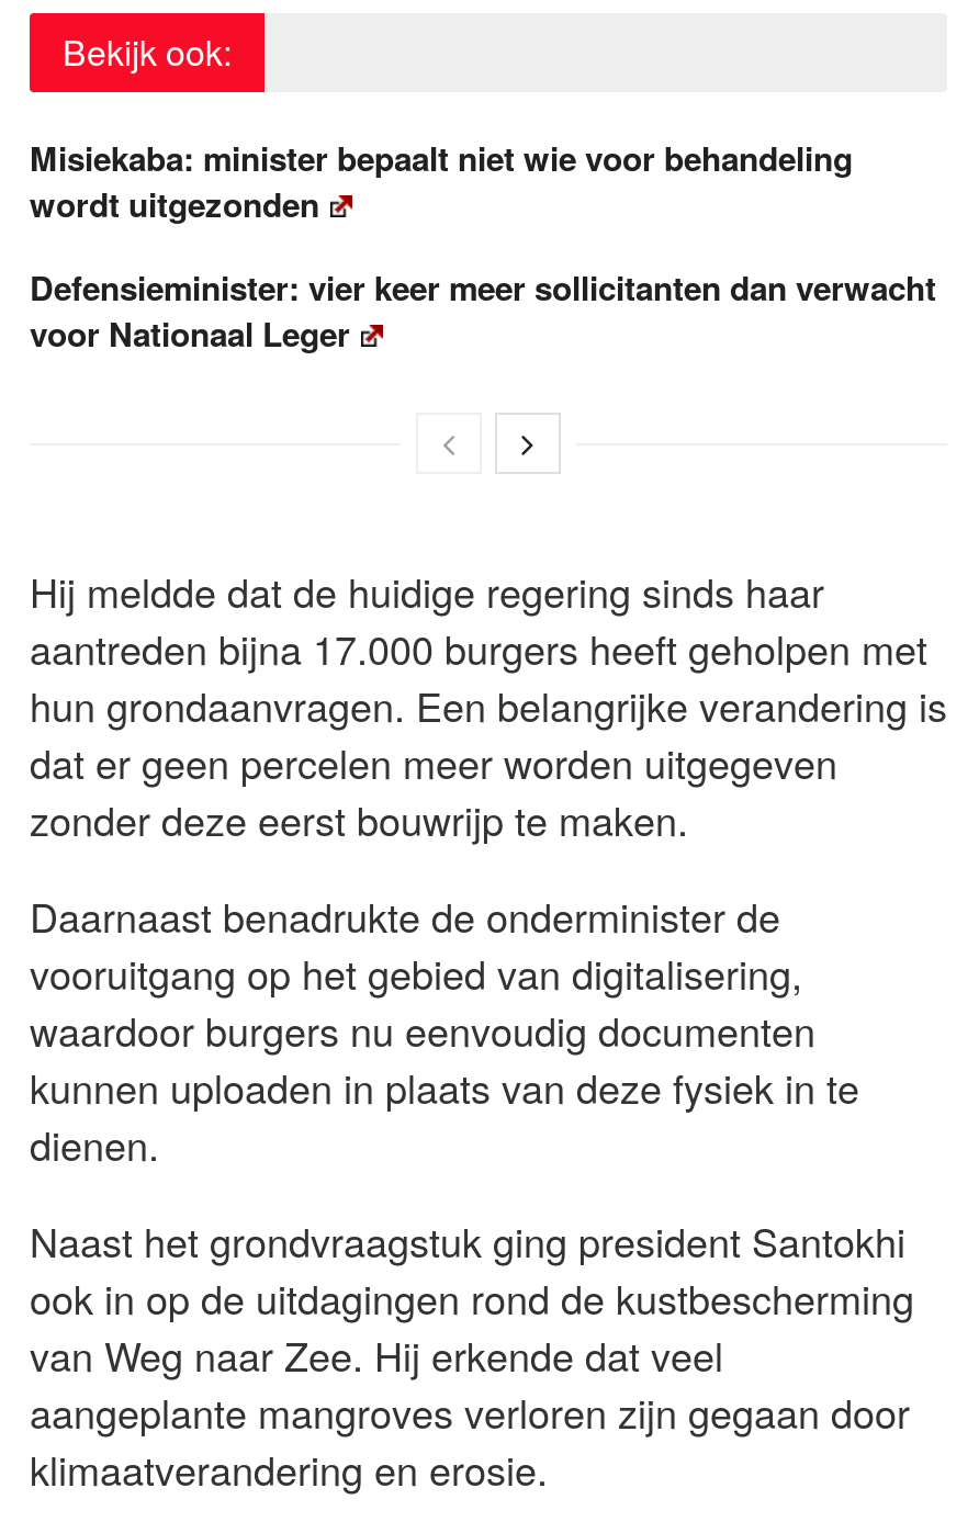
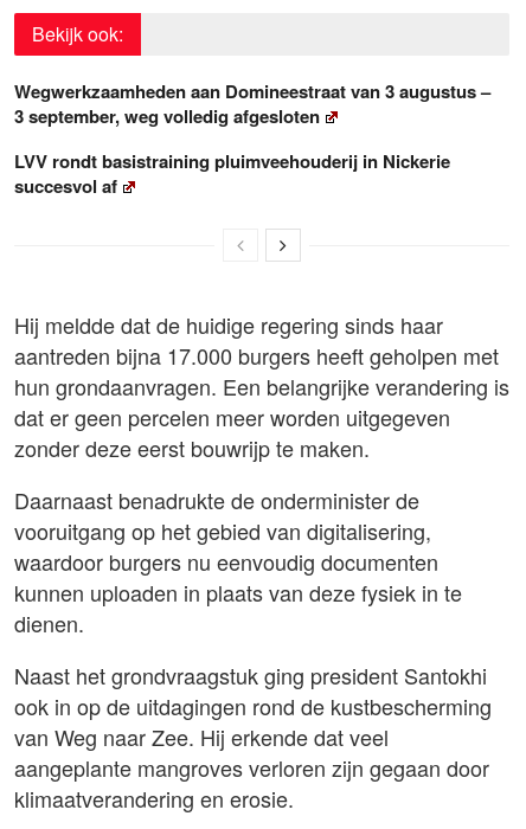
[30,135,853,229] Misiekaba: minister bepaalt niet wie voor behandeling | wordt uitgezonden -> [14,79,490,129] Wegwerkzaamheden aan Domineestraat van 3 augustus – | 3 september, weg volledig afgesloten
[30,264,936,358] Defensieminister: vier keer meer sollicitanten dan verwacht | voor Nationaal Leger -> [14,148,450,199] LVV rondt basistraining pluimveehouderij in Nickerie | succesvol af

